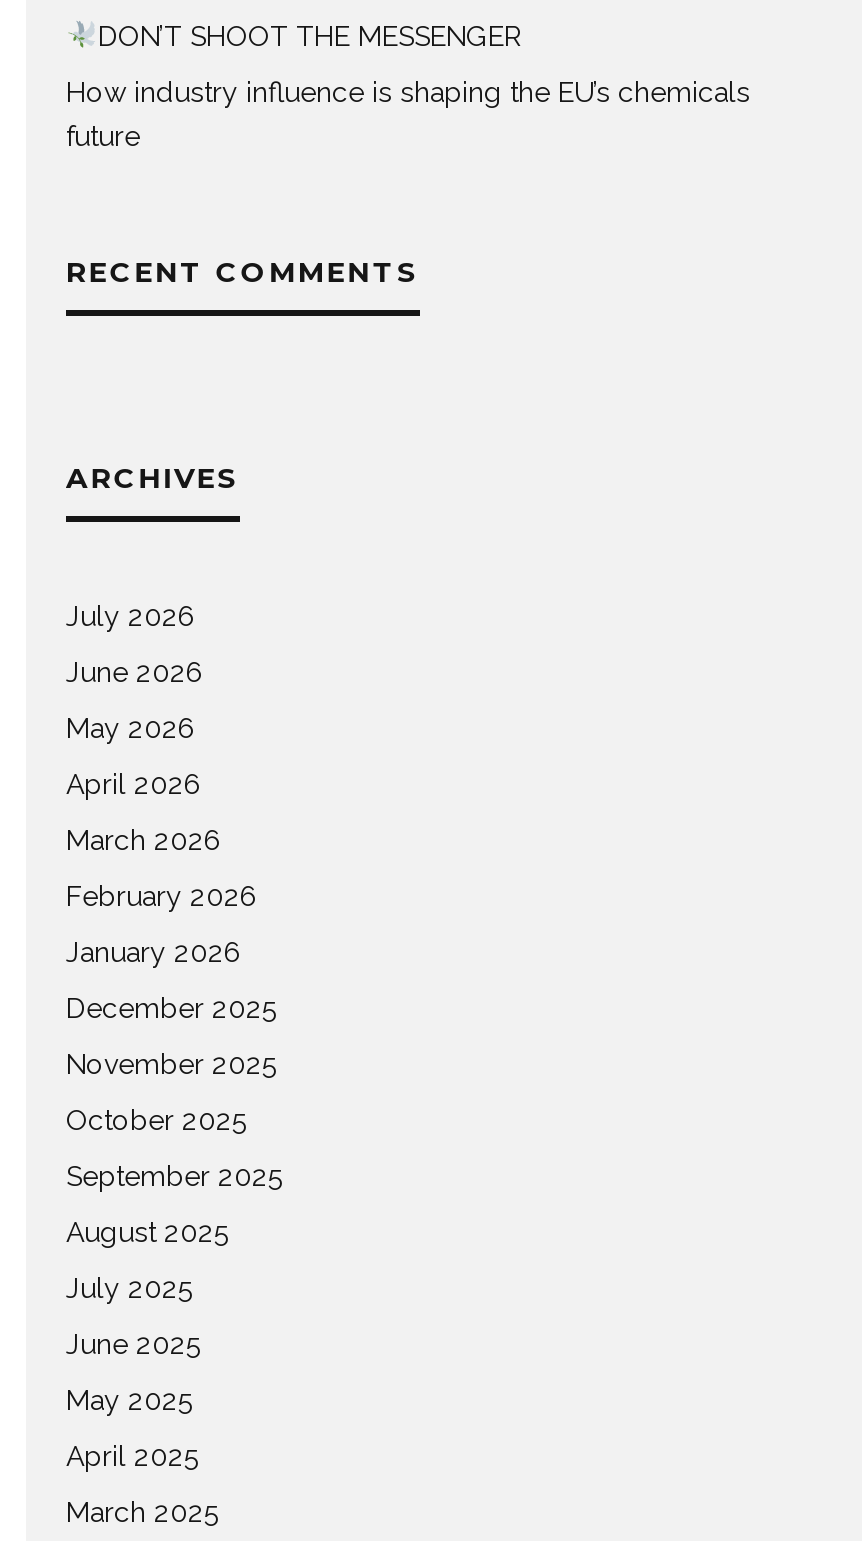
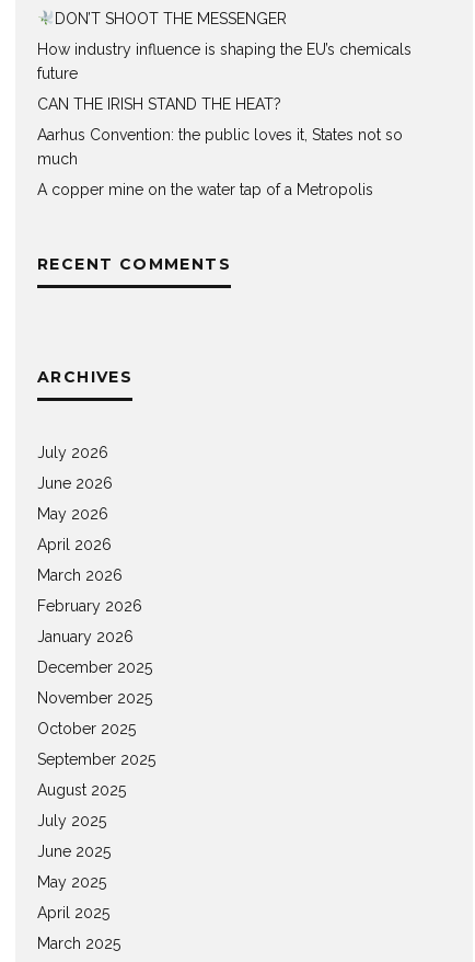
none -> [37,95,403,198] CAN THE IRISH STAND THE HEAT? | Aarhus Convention: the public loves it, States not so | much | A copper mine on the water tap of a Metropolis

